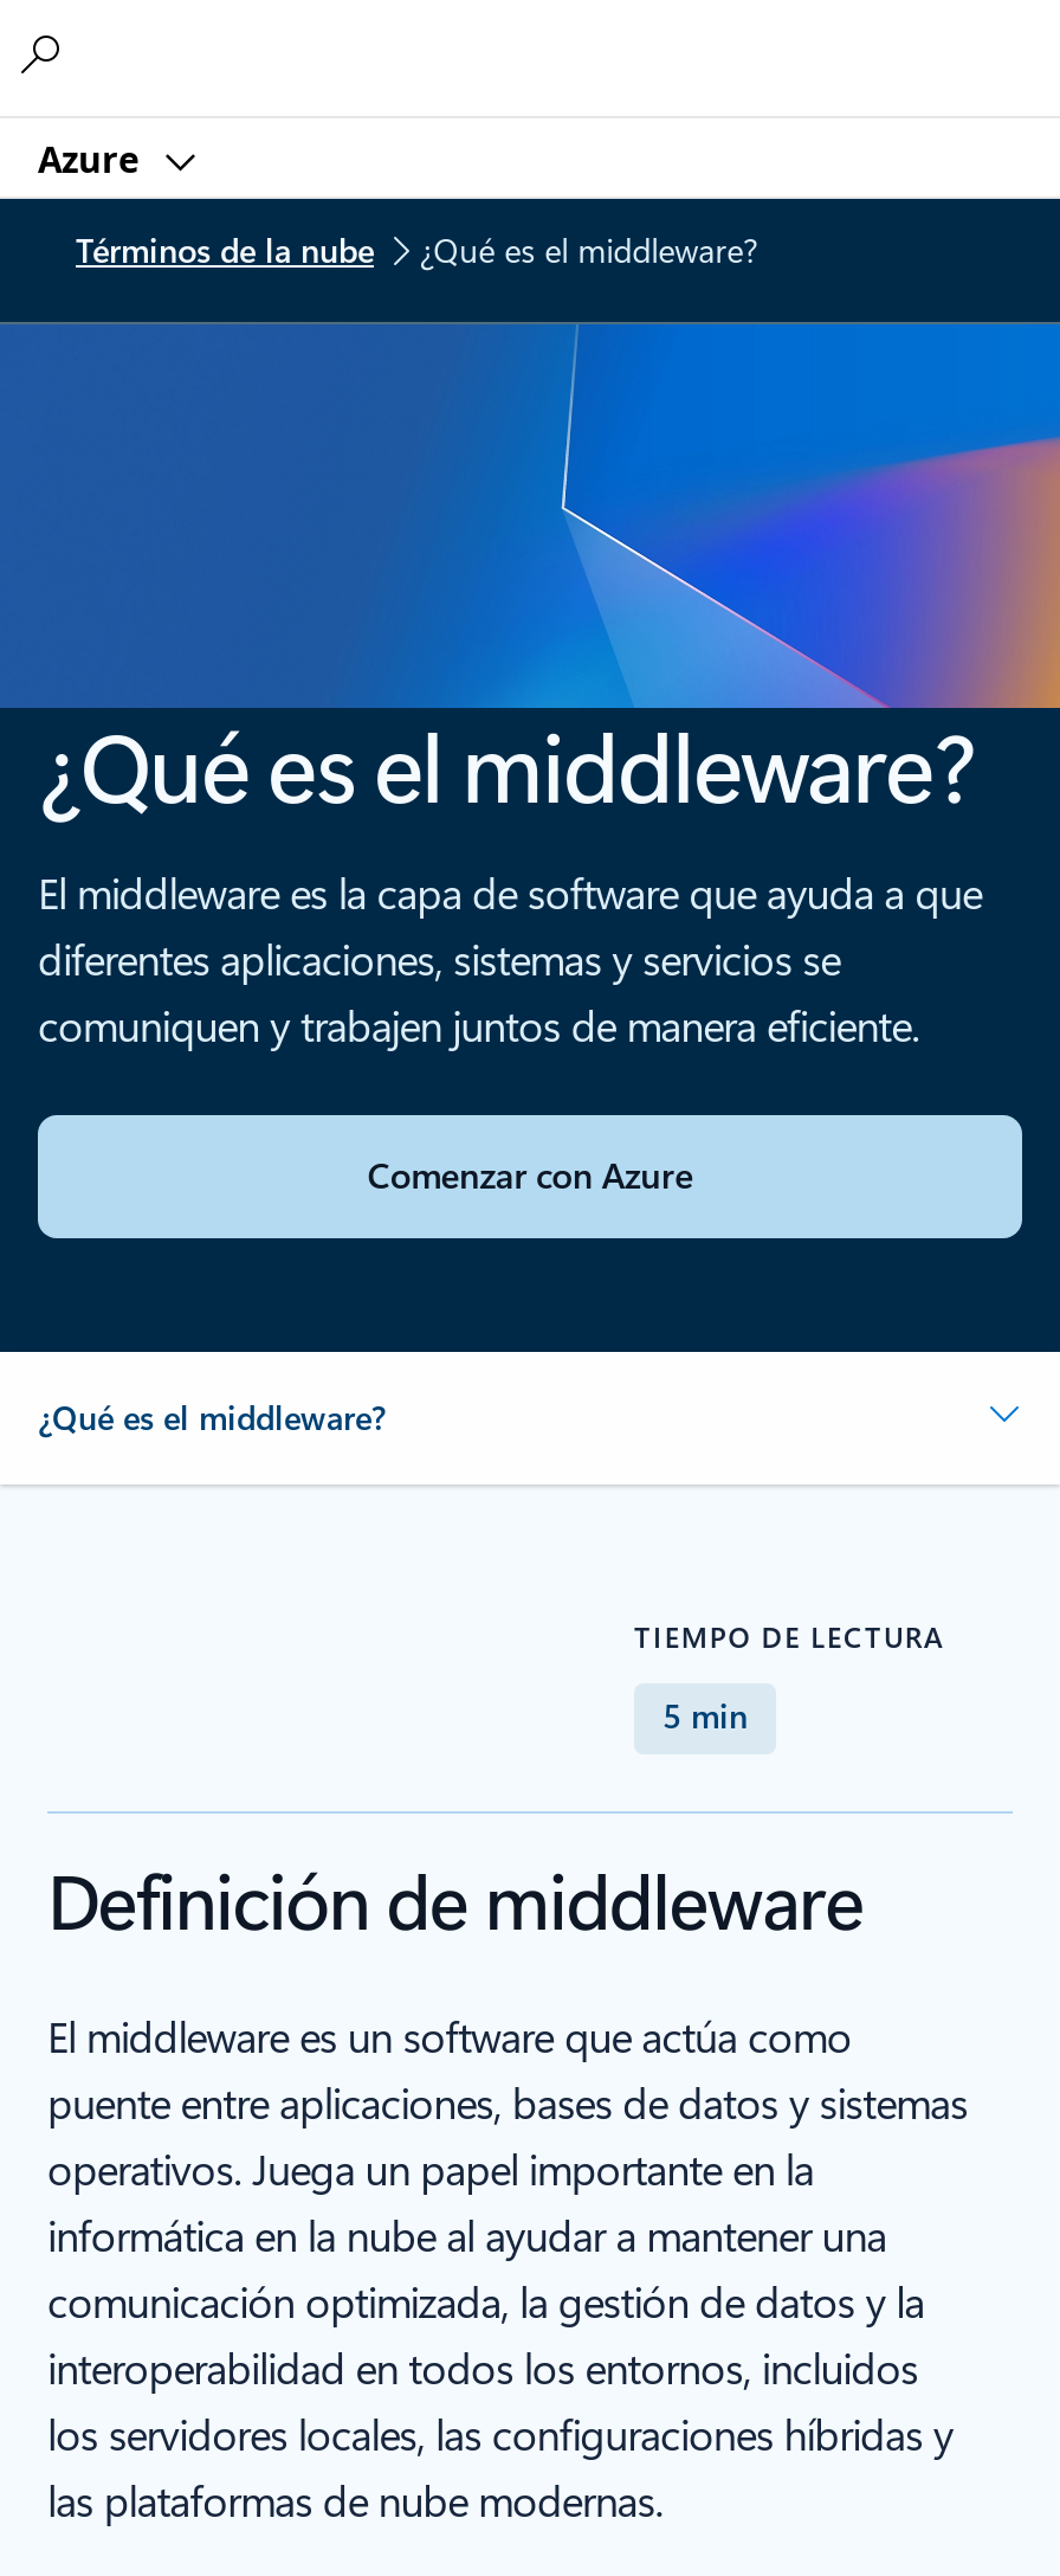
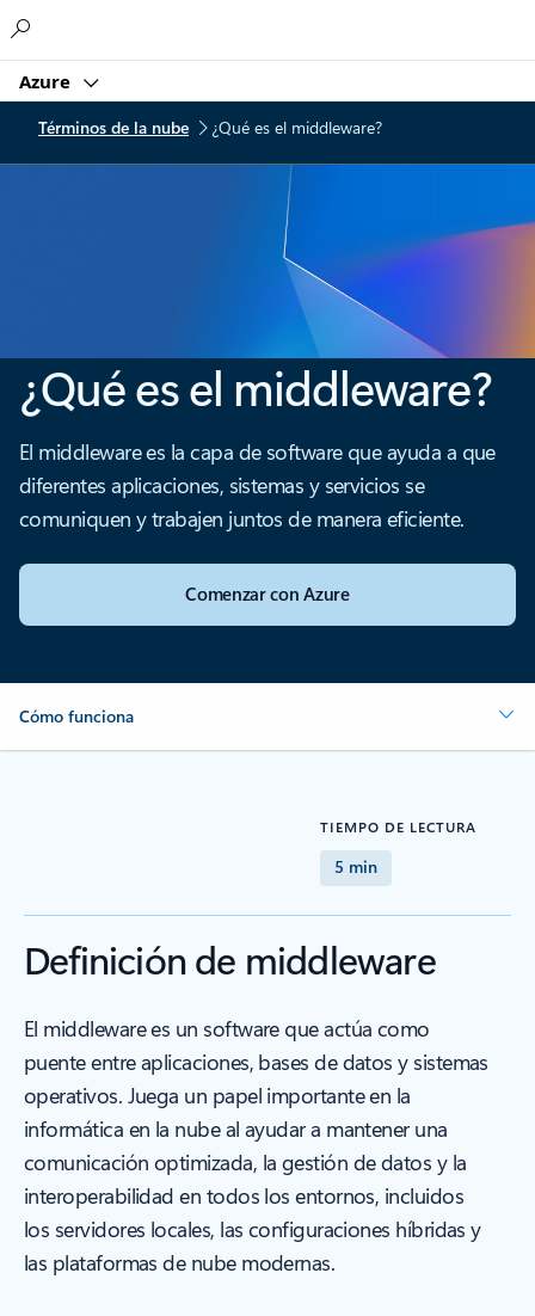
[38,1395,386,1440] ¿Qué es el middleware? -> [19,705,134,728] Cómo funciona

